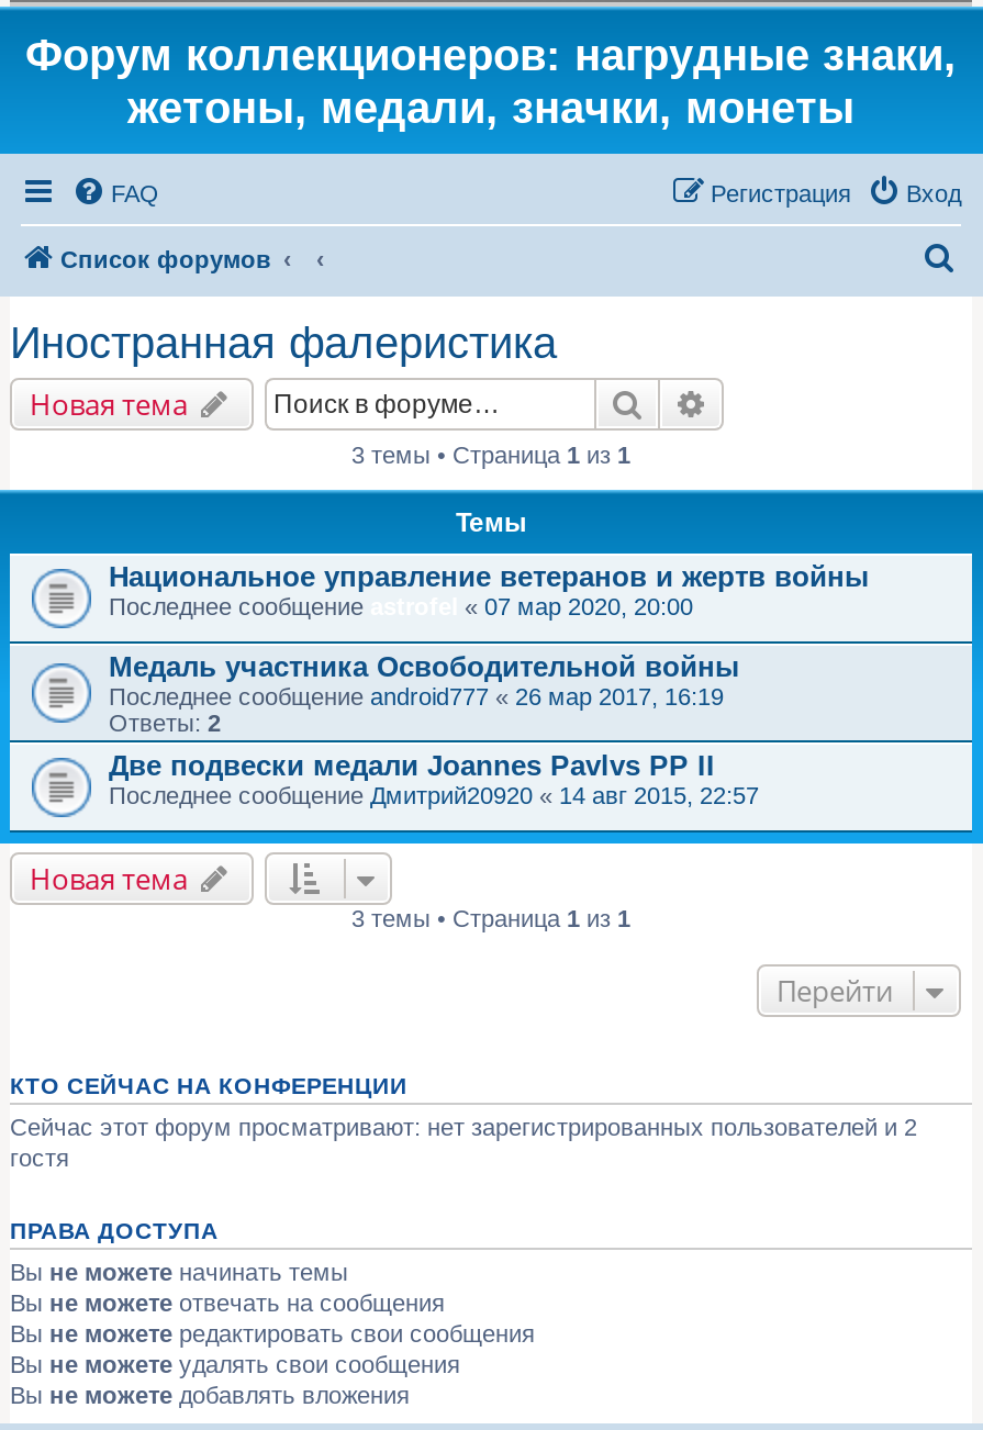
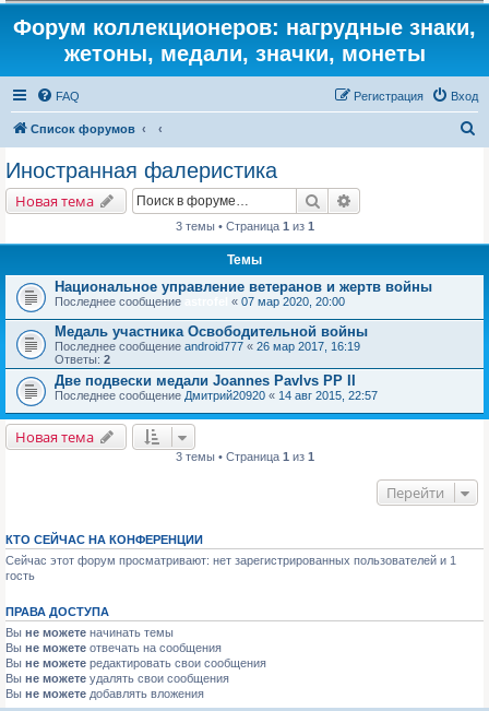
[10,1115,917,1172] Сейчас этот форум просматривают: нет зарегистрированных пользователей и 2 | гостя -> [5,554,456,583] Сейчас этот форум просматривают: нет зарегистрированных пользователей и 1 | гость

